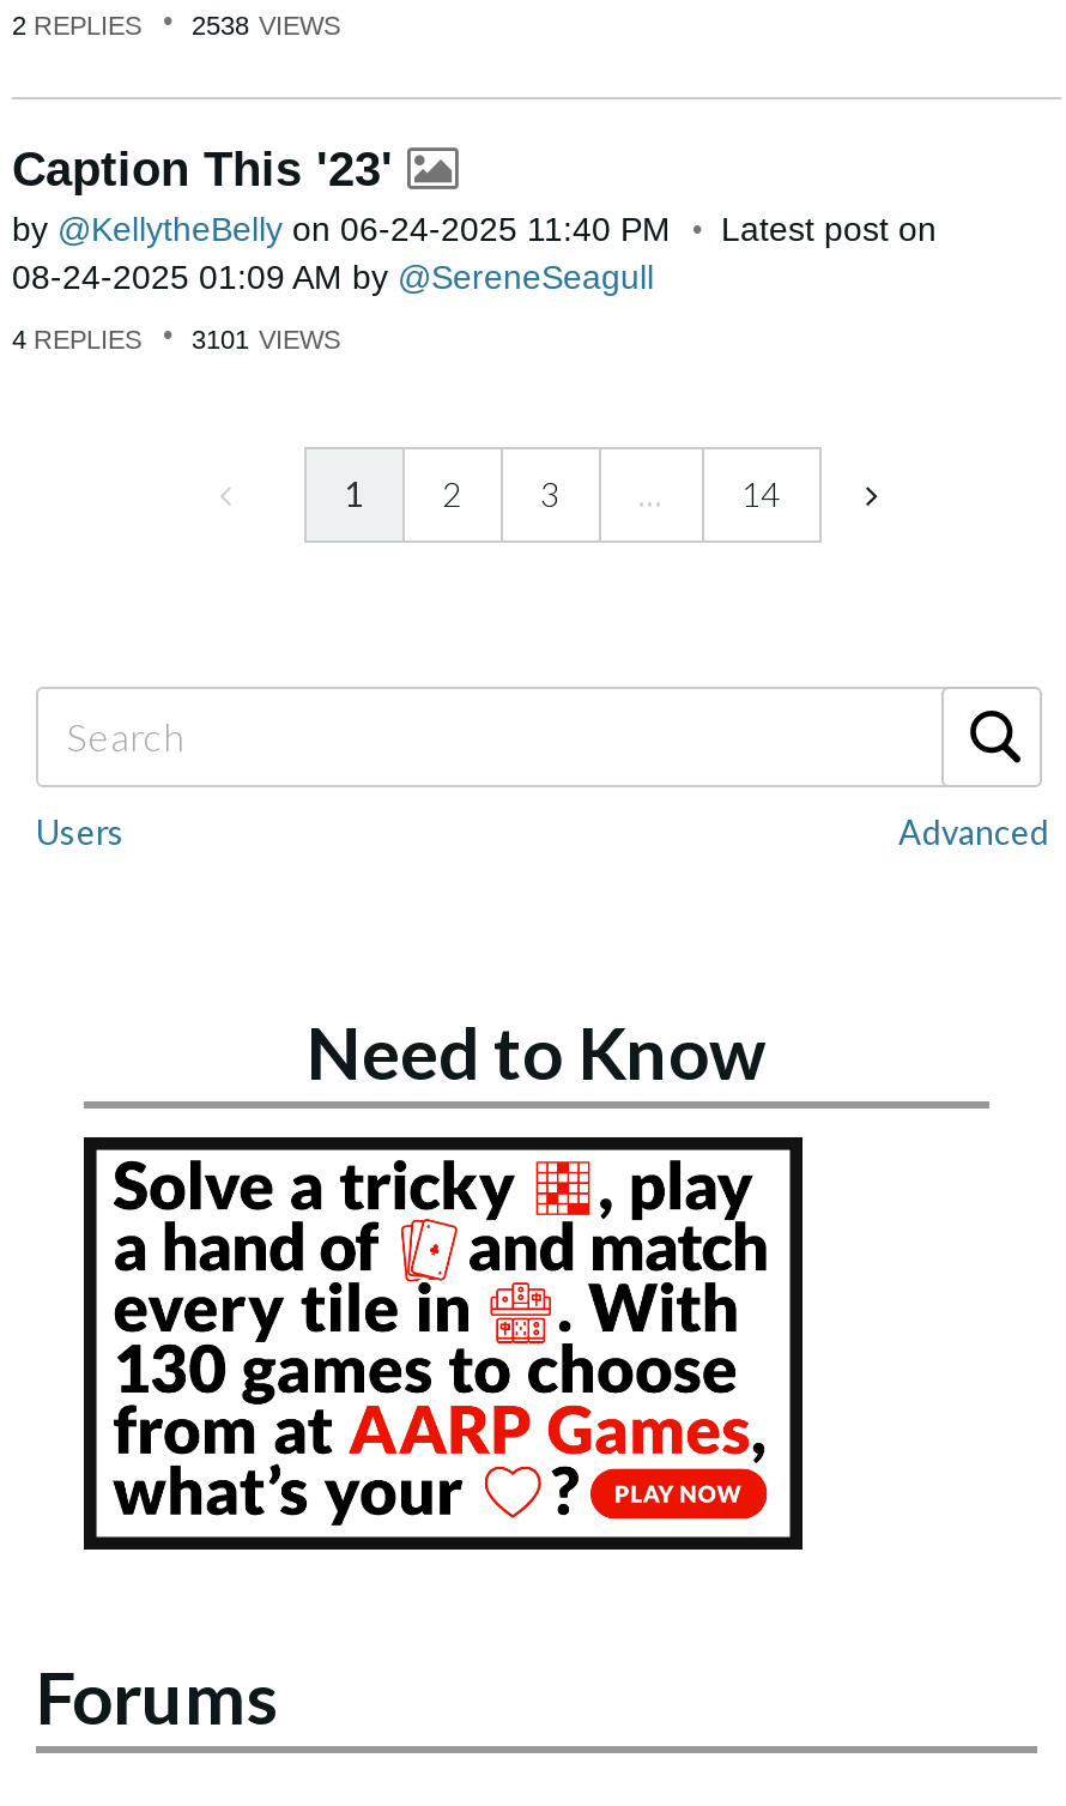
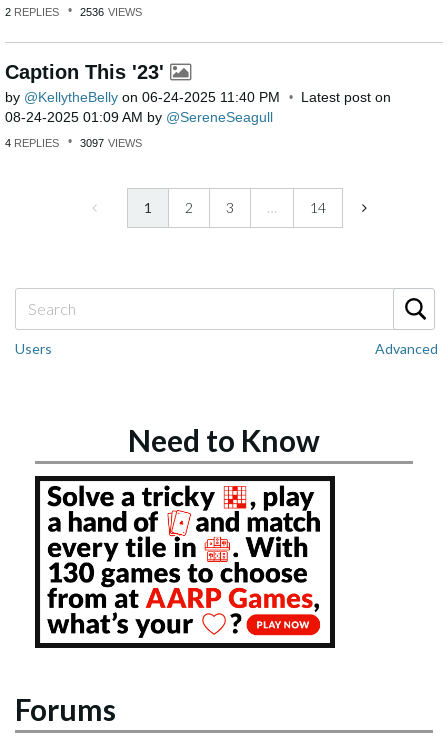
[12,11,340,40] 2 REPLIES 2538 VIEWS -> [5,6,142,18] 2 REPLIES 2536 VIEWS
[12,324,340,353] 4 REPLIES 3101 VIEWS -> [5,137,142,149] 4 REPLIES 3097 VIEWS

